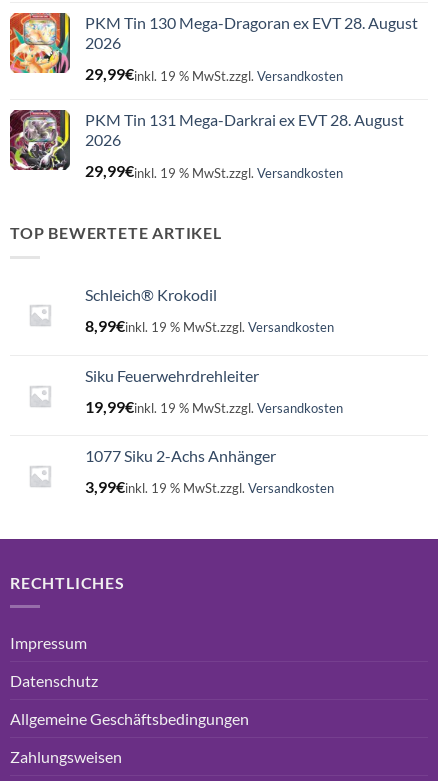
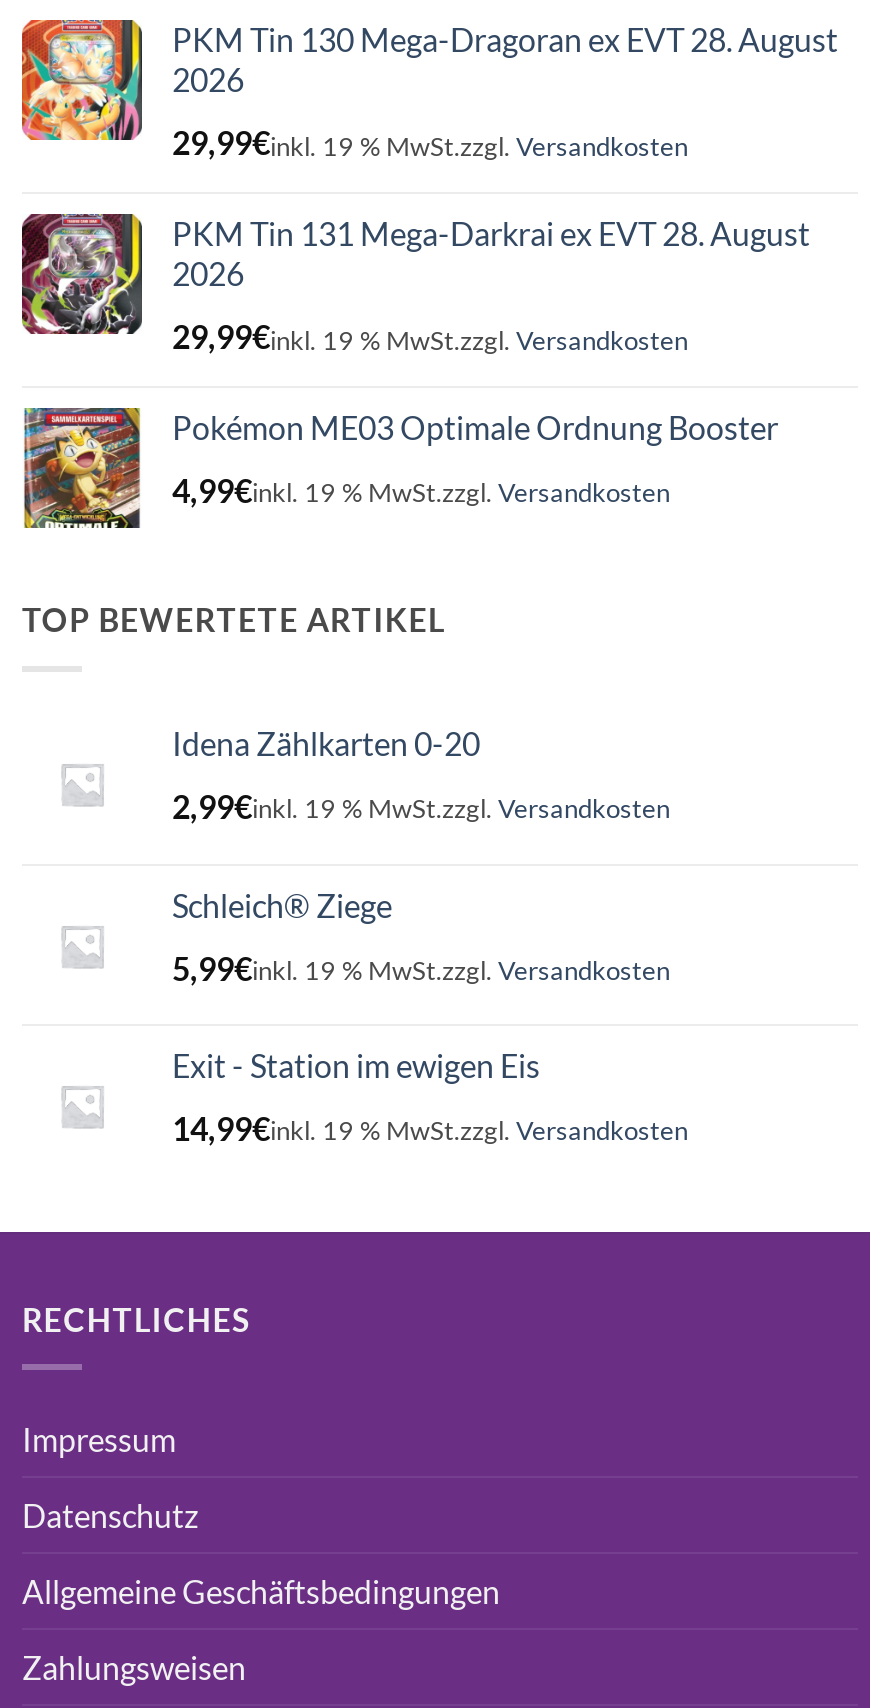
none -> [22,406,778,530] [image] | Pokémon ME03 Optimale Ordnung Booster | 4,99€inkl. 19 % MwSt.zzgl. Versandkosten
[85,285,217,304] Schleich® Krokodil -> [172,723,480,761] Idena Zählkarten 0-20
[85,316,334,335] 8,99€inkl. 19 % MwSt.zzgl. Versandkosten -> [172,786,670,824] 2,99€inkl. 19 % MwSt.zzgl. Versandkosten
[85,366,259,385] Siku Feuerwehrdrehleiter -> [172,885,392,923] Schleich® Ziege
[85,397,343,416] 19,99€inkl. 19 % MwSt.zzgl. Versandkosten -> [172,948,670,986] 5,99€inkl. 19 % MwSt.zzgl. Versandkosten
[85,446,276,465] 1077 Siku 2-Achs Anhänger -> [172,1045,540,1083] Exit - Station im ewigen Eis
[85,477,334,496] 3,99€inkl. 19 % MwSt.zzgl. Versandkosten -> [172,1108,688,1146] 14,99€inkl. 19 % MwSt.zzgl. Versandkosten

